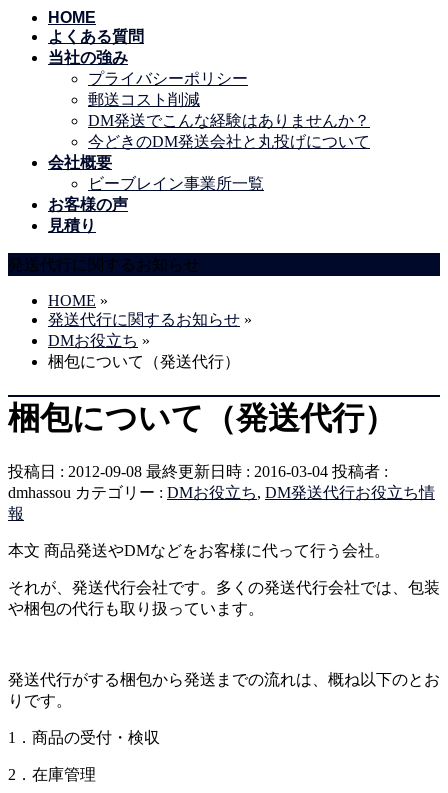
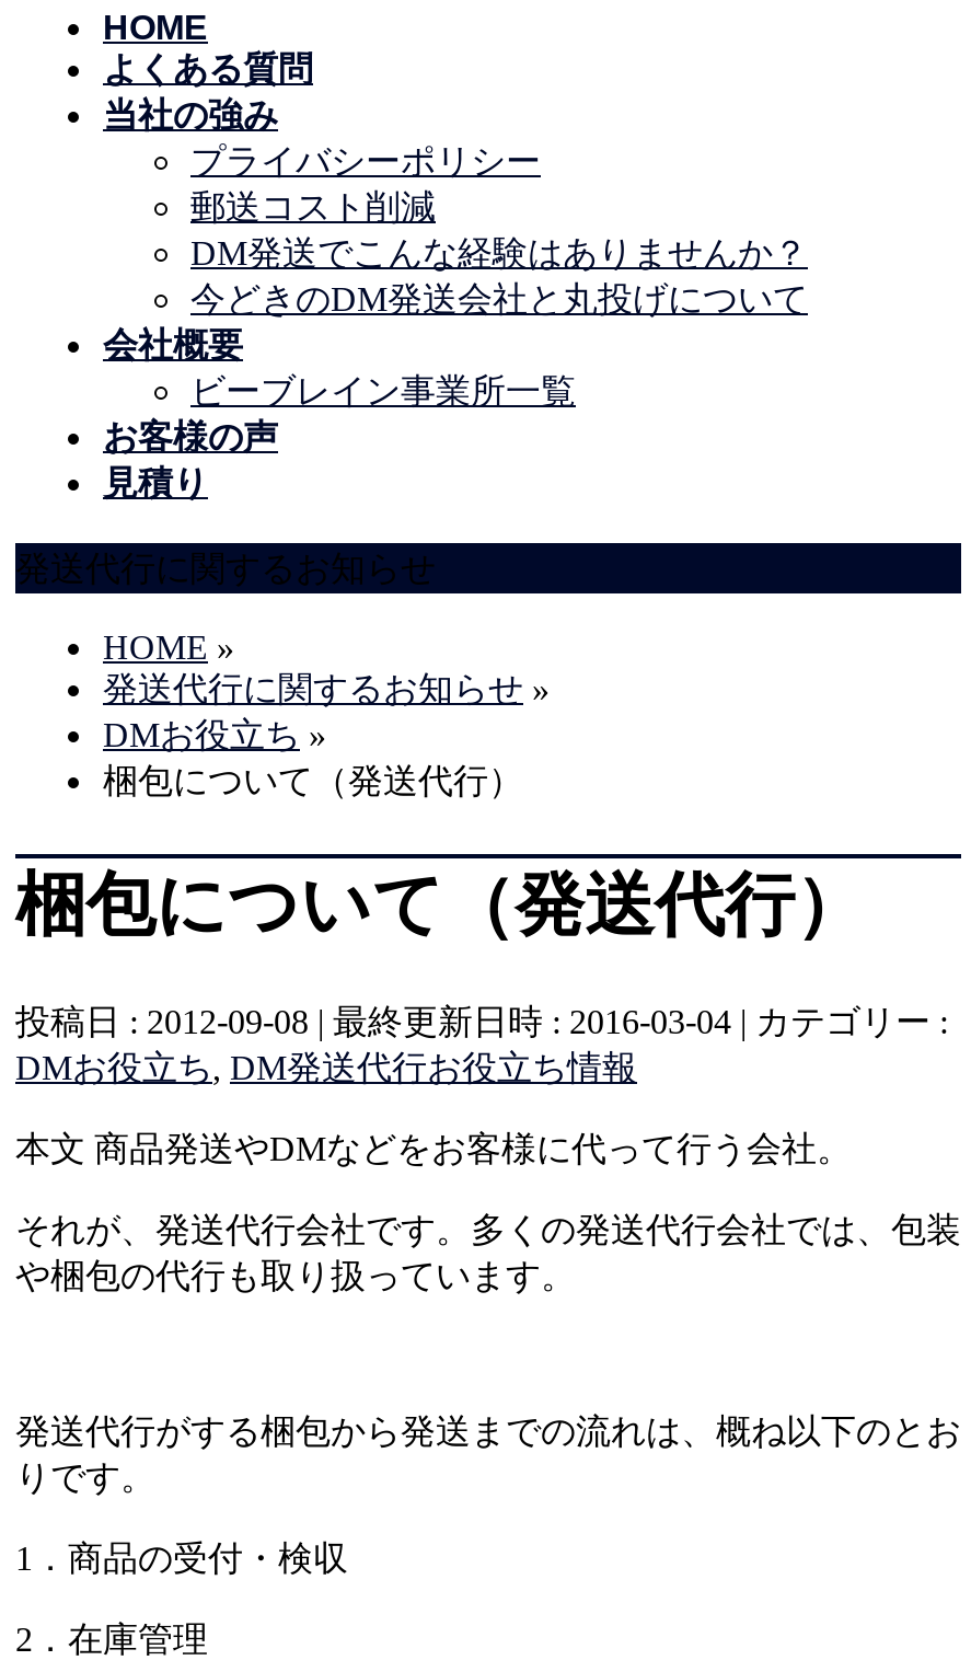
[8,463,435,522] 投稿日 : 2012-09-08 最終更新日時 : 2016-03-04 投稿者 : | dmhassou カテゴリー : DMお役立ち, DM発送代行お役立ち情 | 報 -> [15,1004,948,1087] 投稿日 : 2012-09-08 | 最終更新日時 : 2016-03-04 | カテゴリー : | DMお役立ち, DM発送代行お役立ち情報

